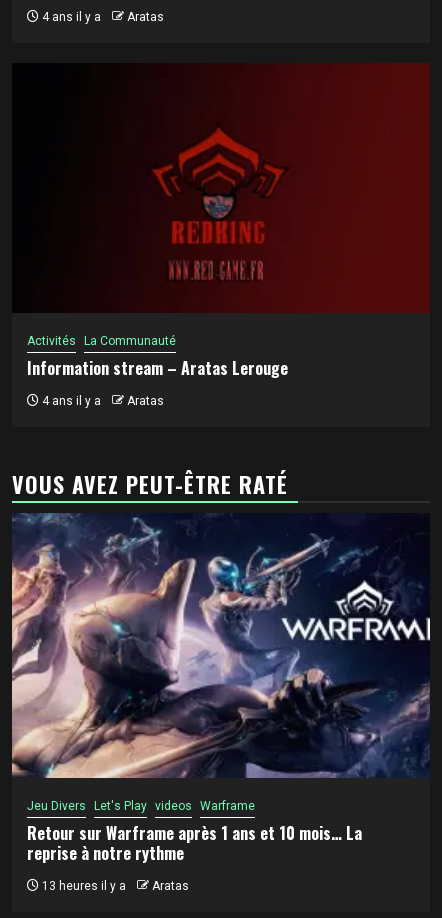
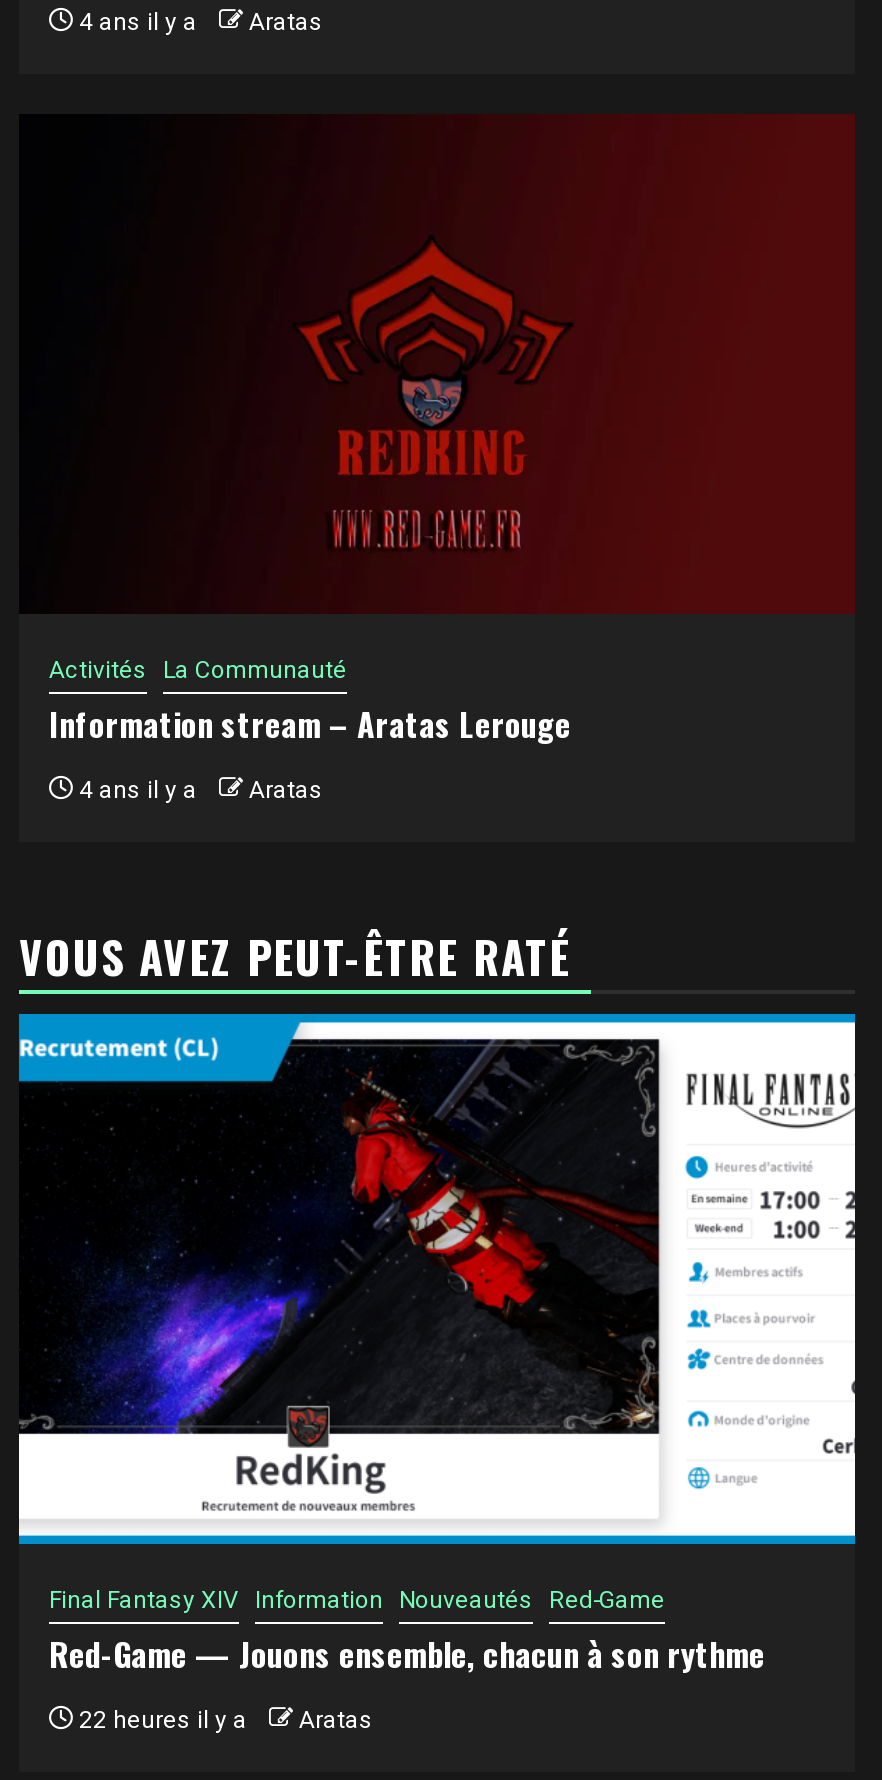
[11,513,430,865] [image] | Jeu Divers Let's Play videos Warframe | Retour sur Warframe après 1 ans et 10 mois… La | reprise à notre rythme -> [17,1012,857,1678] [image] | Final Fantasy XIV Information Nouveautés Red-Game | Red-Game — Jouons ensemble, chacun à son rythme
[39,879,189,893] 13 heures il y a Aratas -> [73,1706,373,1734] 22 heures il y a Aratas

